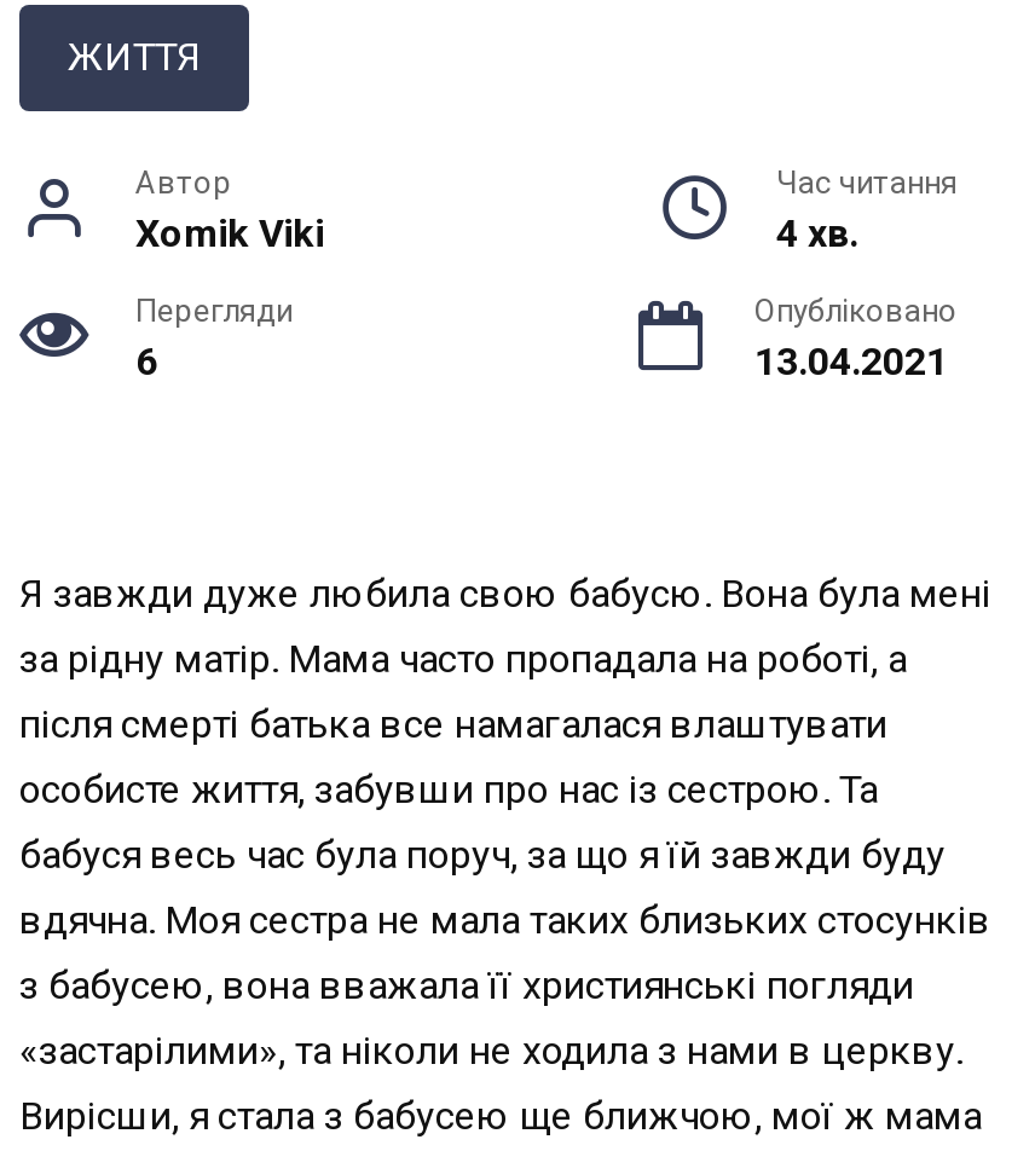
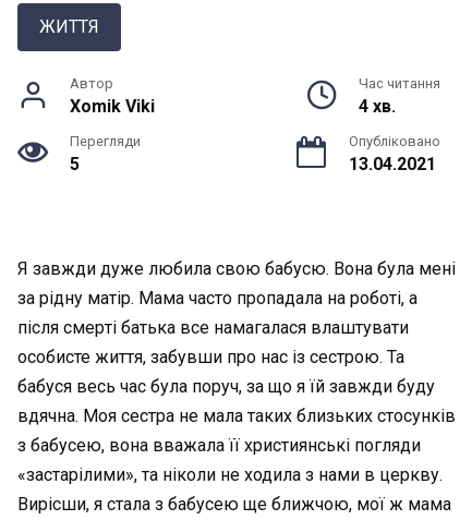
[135,338,157,384] 6 -> [70,153,80,174] 5

